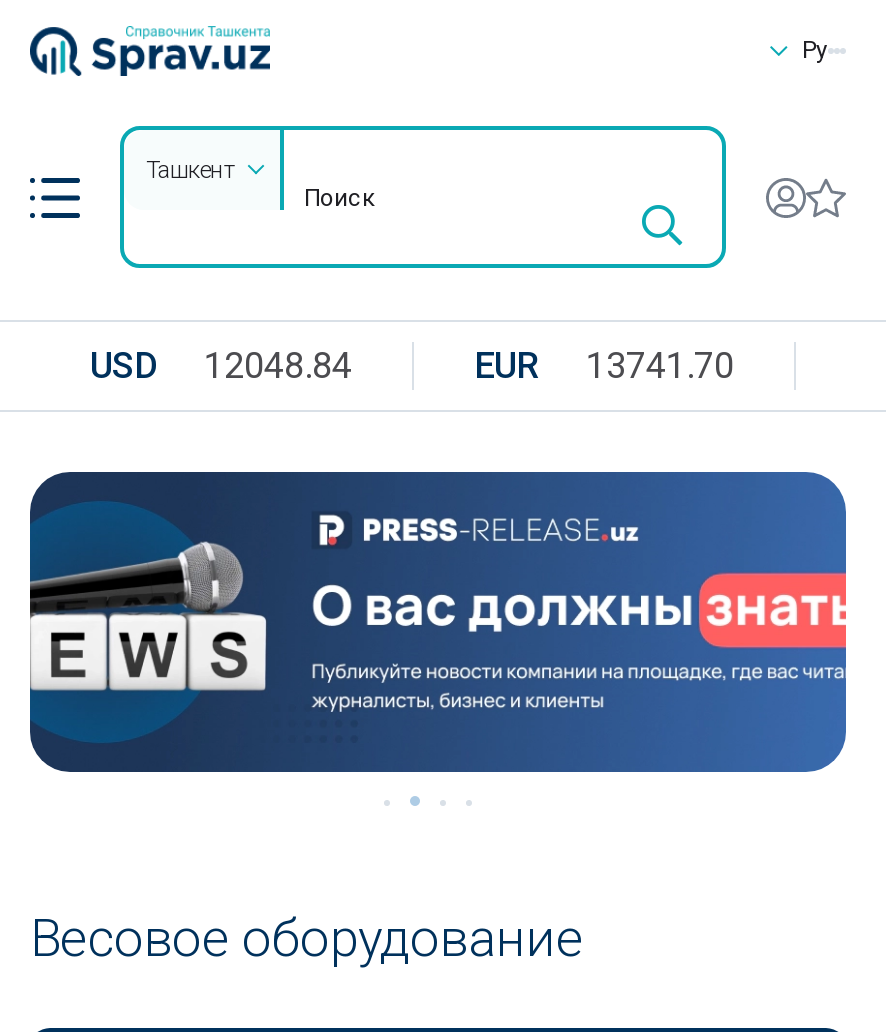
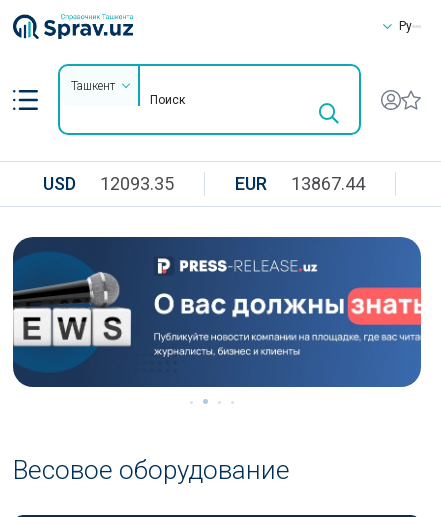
[90,344,352,386] USD 12048.84 -> [43,173,174,194] USD 12093.35
[474,344,734,386] EUR 13741.70 -> [235,173,365,194] EUR 13867.44

